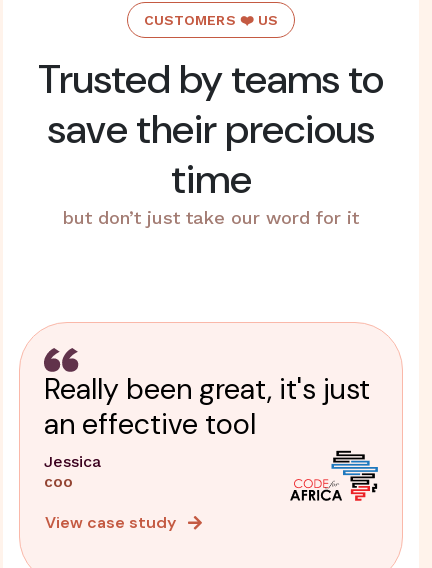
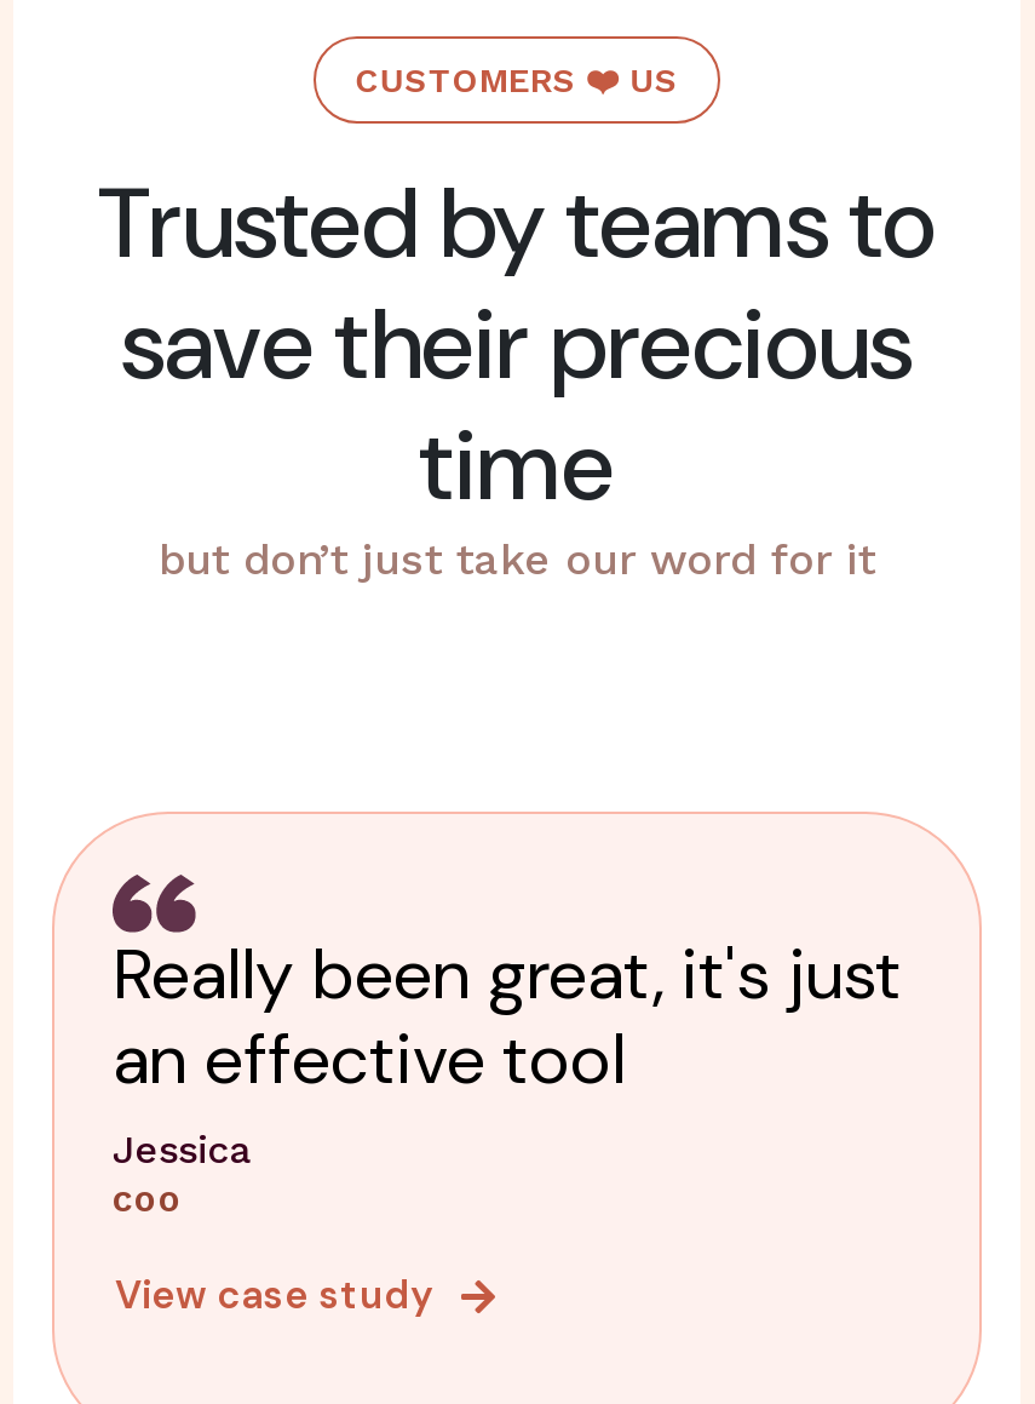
[289,449,379,502] [image] -> none

